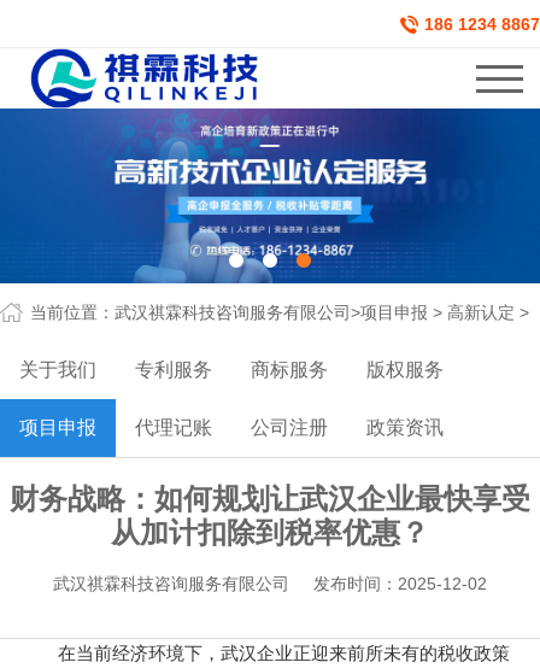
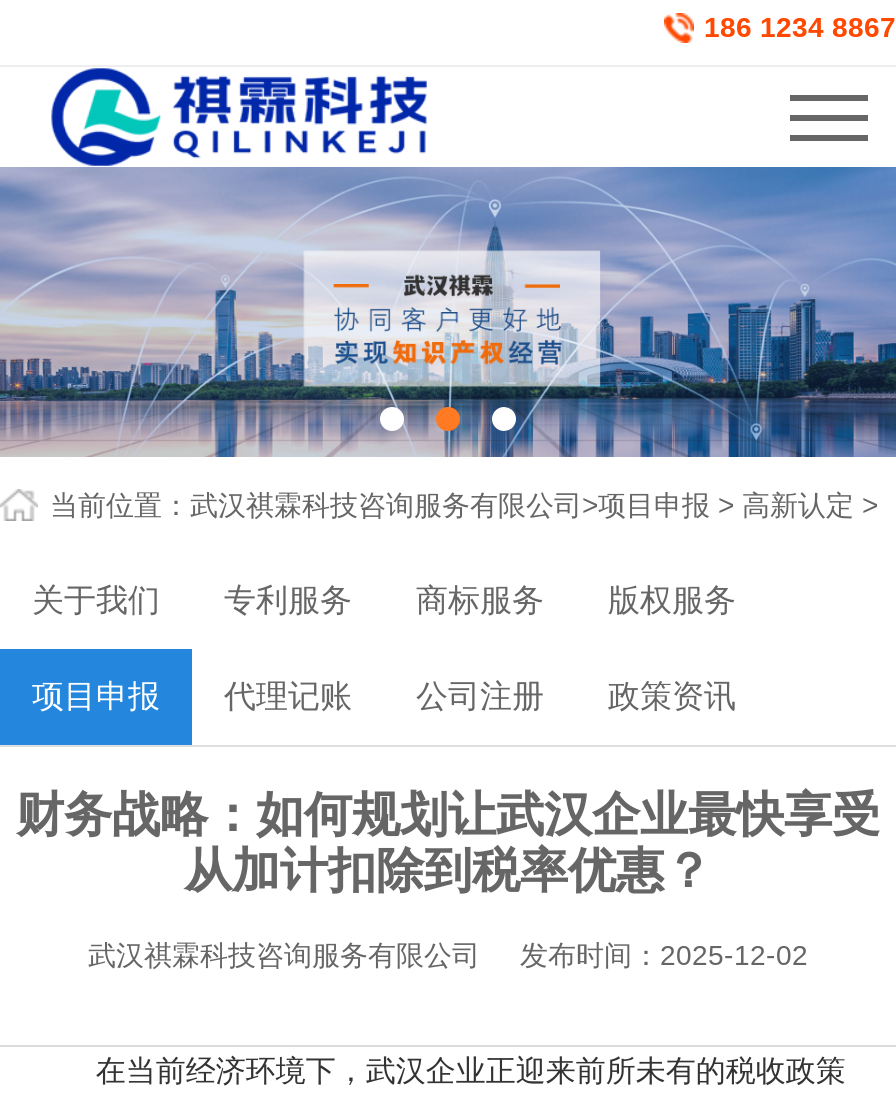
[4,109,536,285] [image] -> [6,165,890,459] [image]

